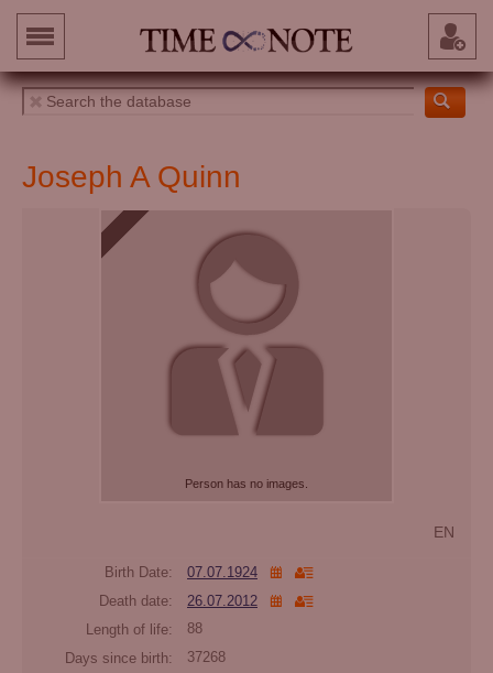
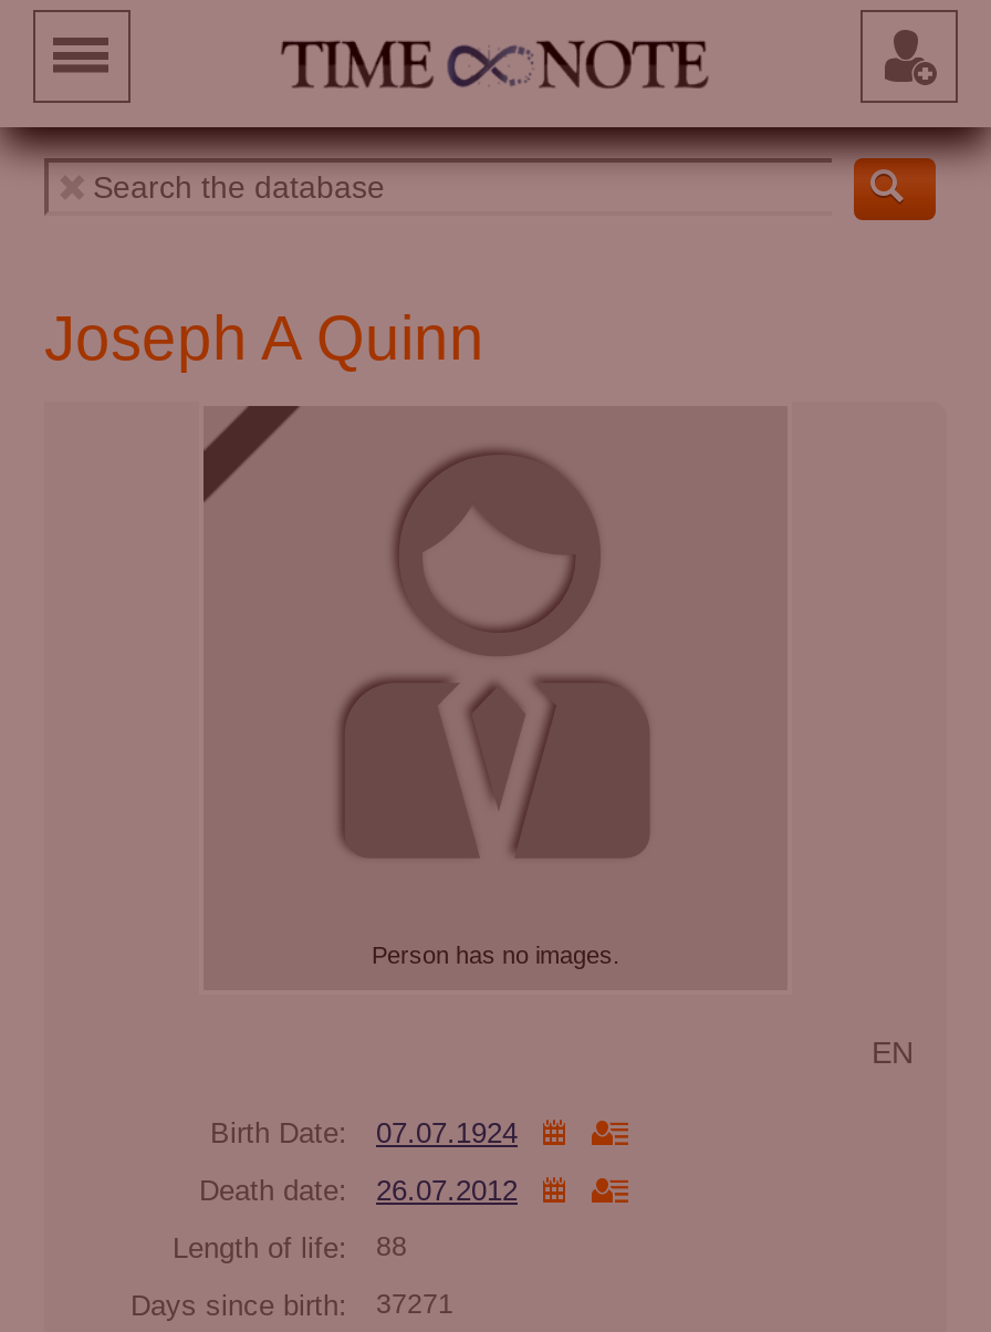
[65,649,226,666] Days since birth: 37268 -> [131,1288,453,1321] Days since birth: 37271

